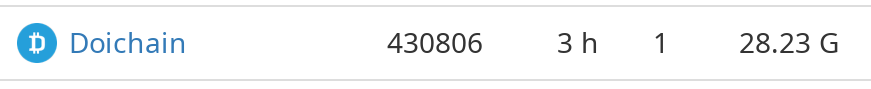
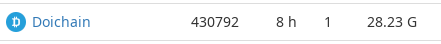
[387,24,483,62] 430806 -> [191,12,239,31] 430792
[557,24,599,62] 3 h -> [276,12,297,31] 8 h

